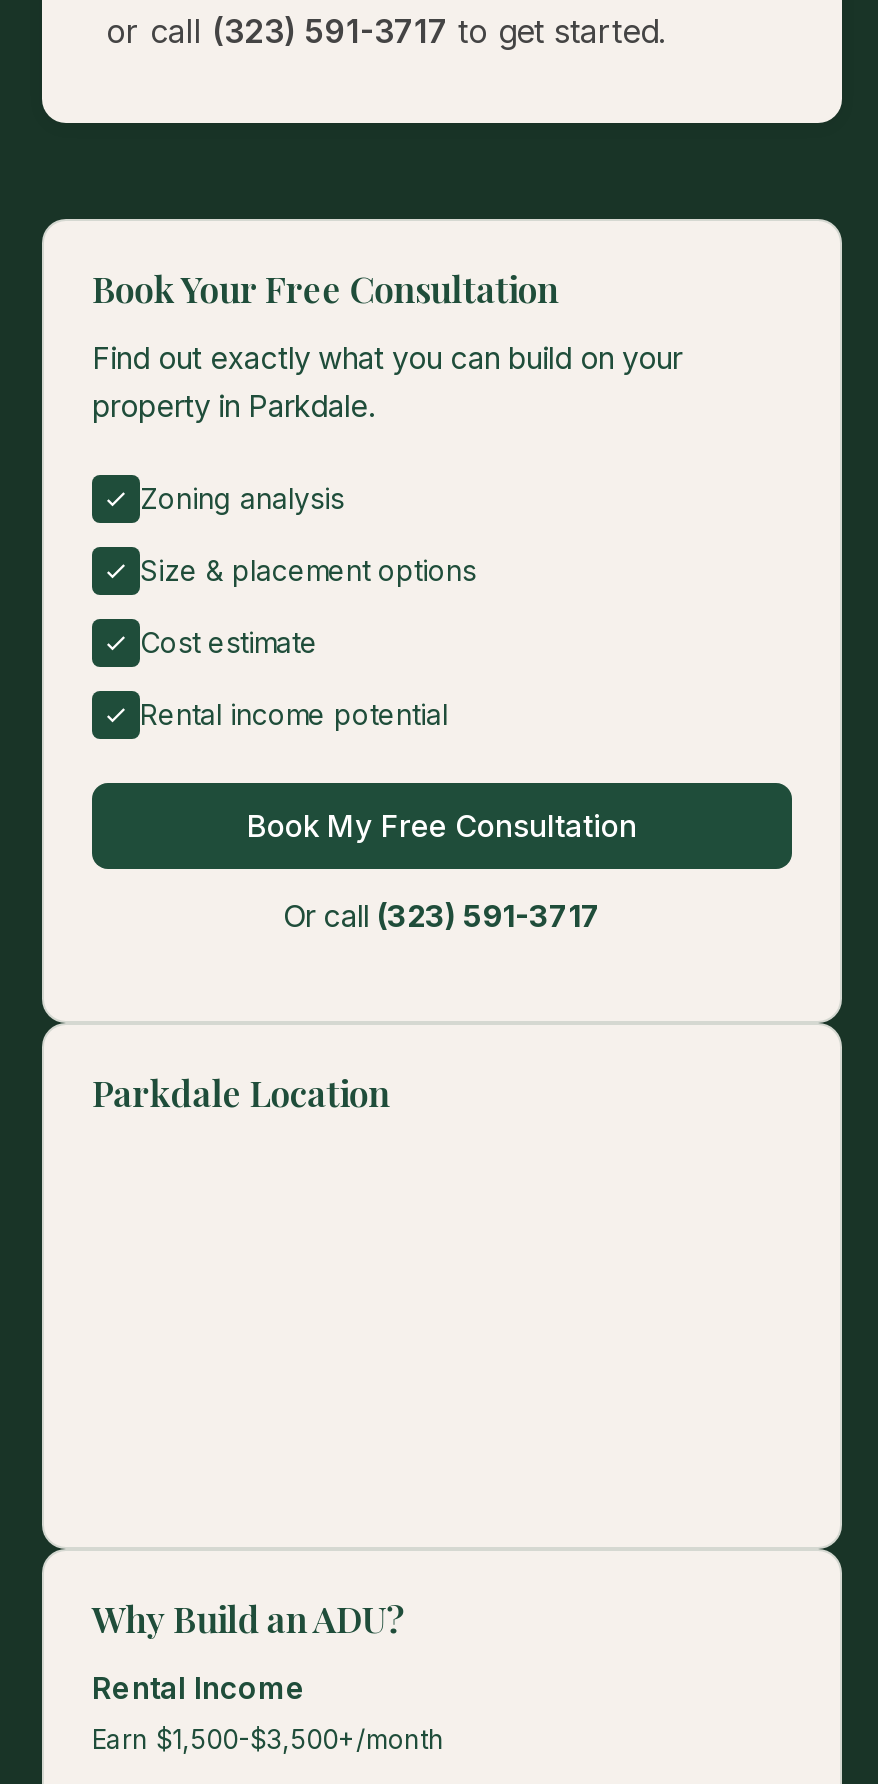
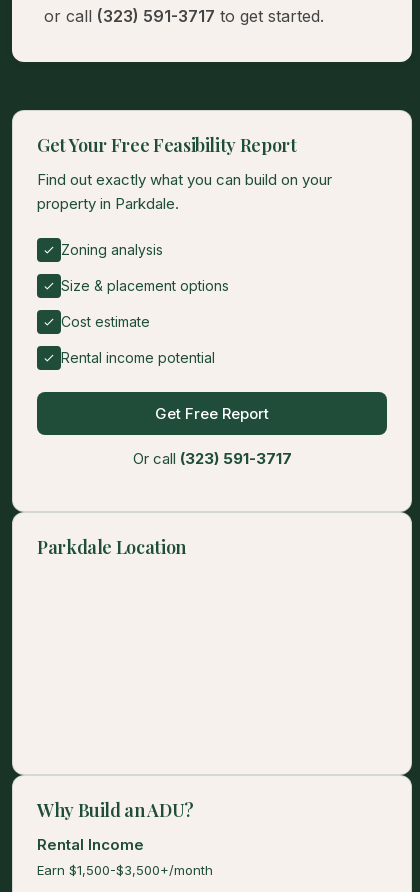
[92,265,559,313] Book Your Free Consultation -> [37,133,296,157] Get Your Free Feasibility Report
[247,807,637,845] Book My Free Consultation -> [155,404,269,423] Get Free Report

